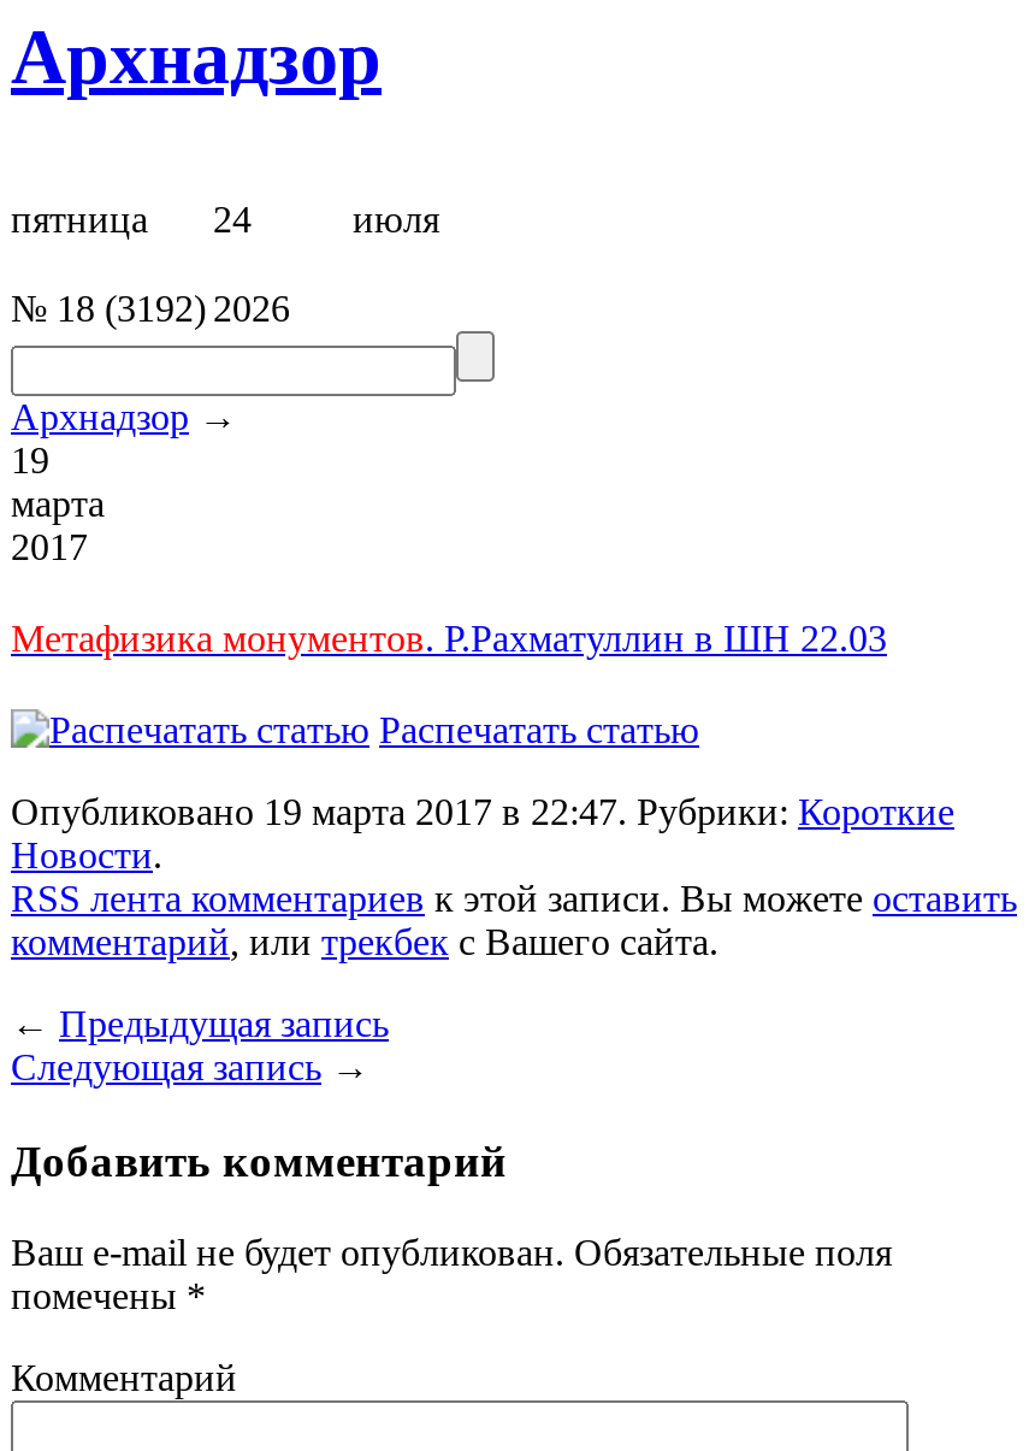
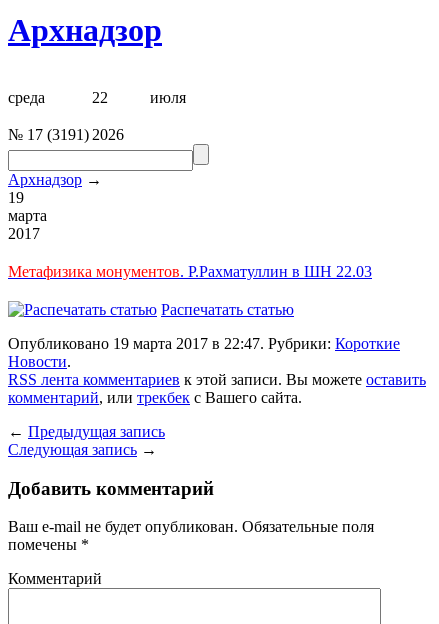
[11,198,252,239] пятница | 24 -> [8,89,108,106] среда | 22
[11,288,290,328] № 18 (3192) 2026 -> [8,126,124,143] № 17 (3191) 2026

